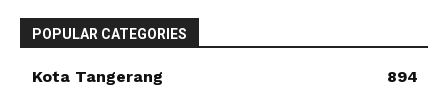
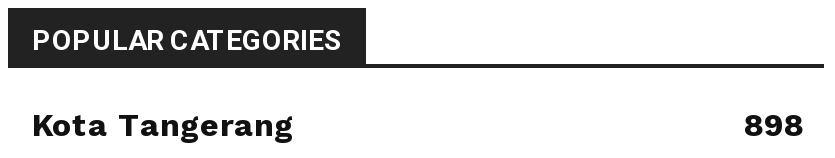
[387,67,418,86] 894 -> [744,105,804,143] 898

